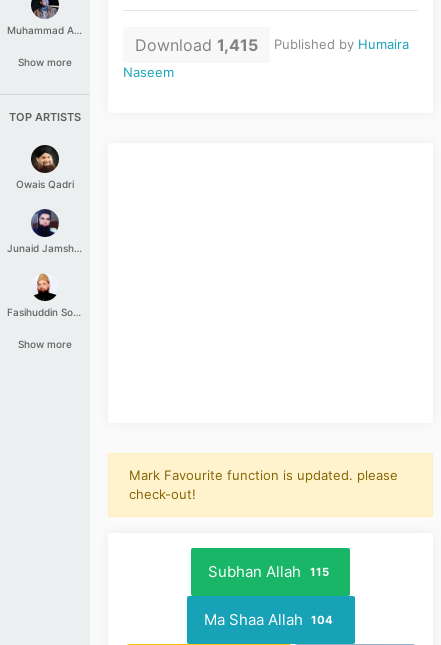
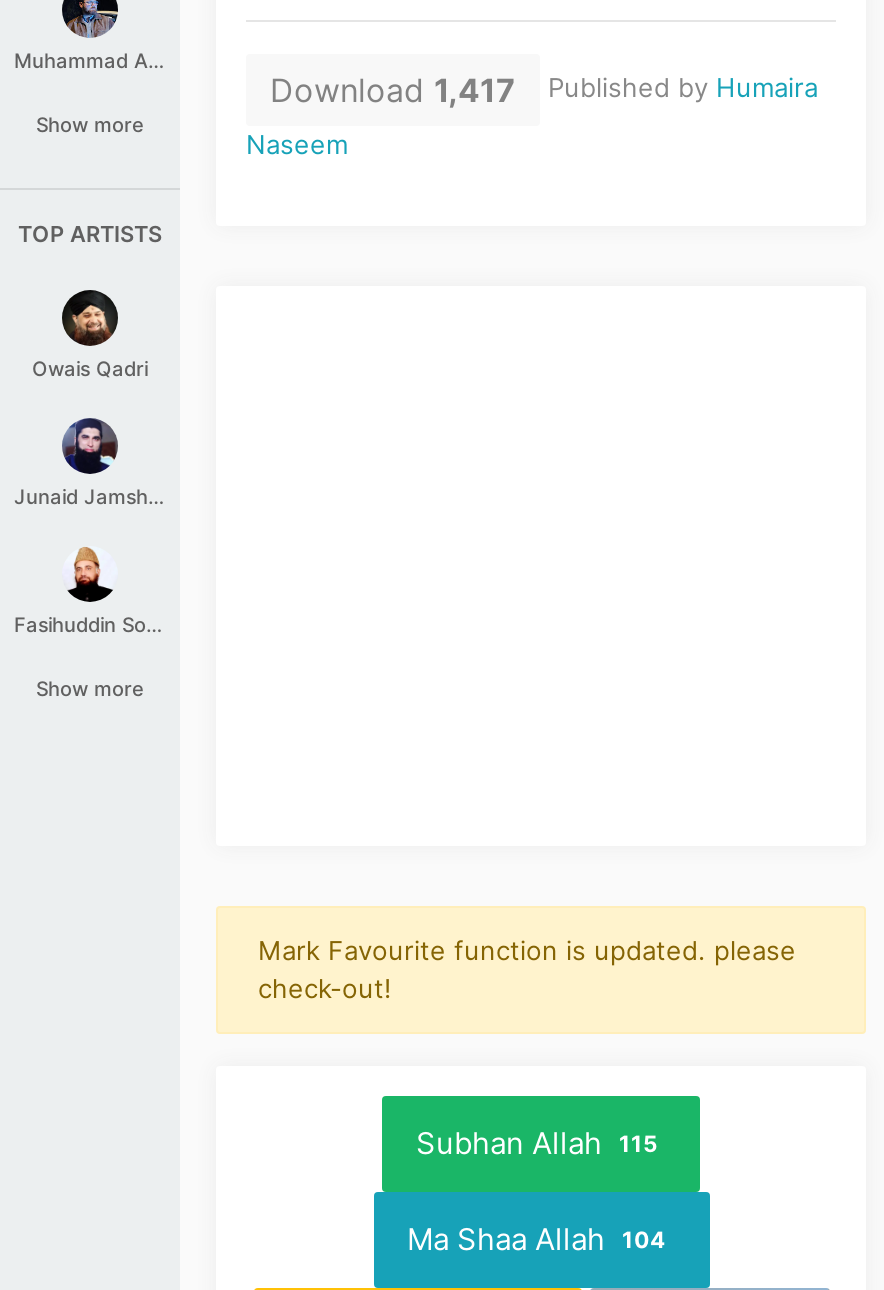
[135,35,409,55] Download 1,415 Published by Humaira -> [270,69,818,109] Download 1,417 Published by Humaira

